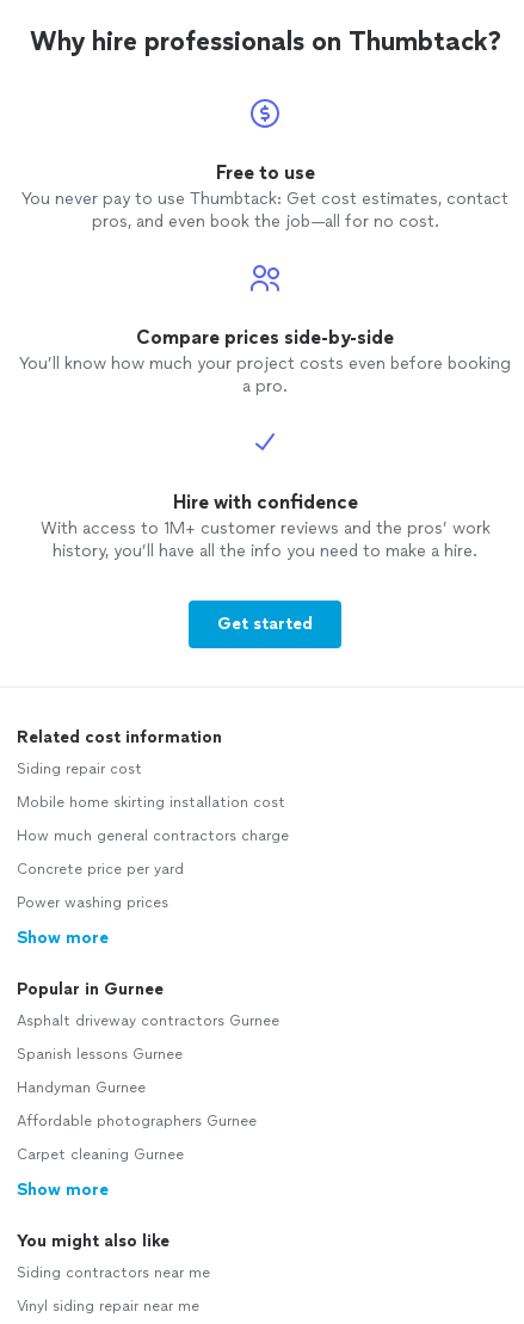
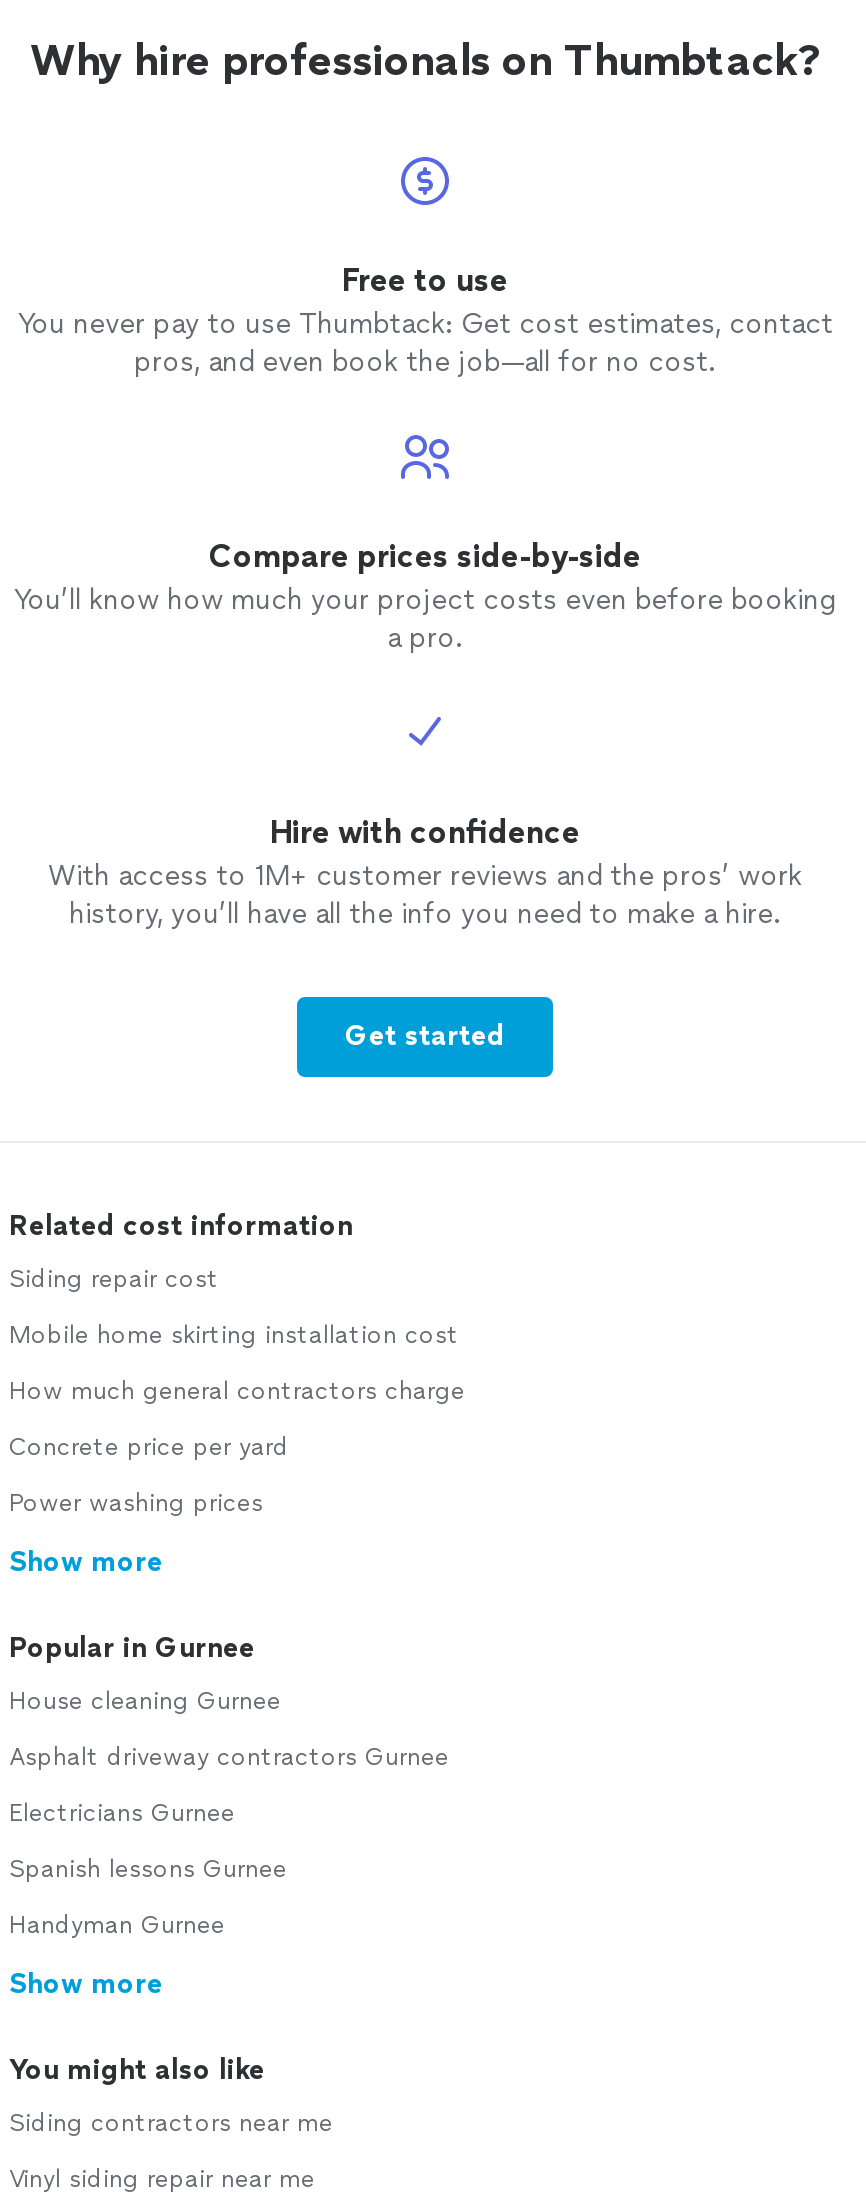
none -> [9,1687,281,1715] House cleaning Gurnee
moved [17,1013,279,1029] -> [9,1743,449,1771]: Asphalt driveway contractors Gurnee
none -> [9,1799,235,1827] Electricians Gurnee
moved [17,1046,183,1096] -> [9,1855,287,1939]: Spanish lessons Gurnee | Handyman Gurnee
[17,1113,257,1163] Affordable photographers Gurnee | Carpet cleaning Gurnee -> none

